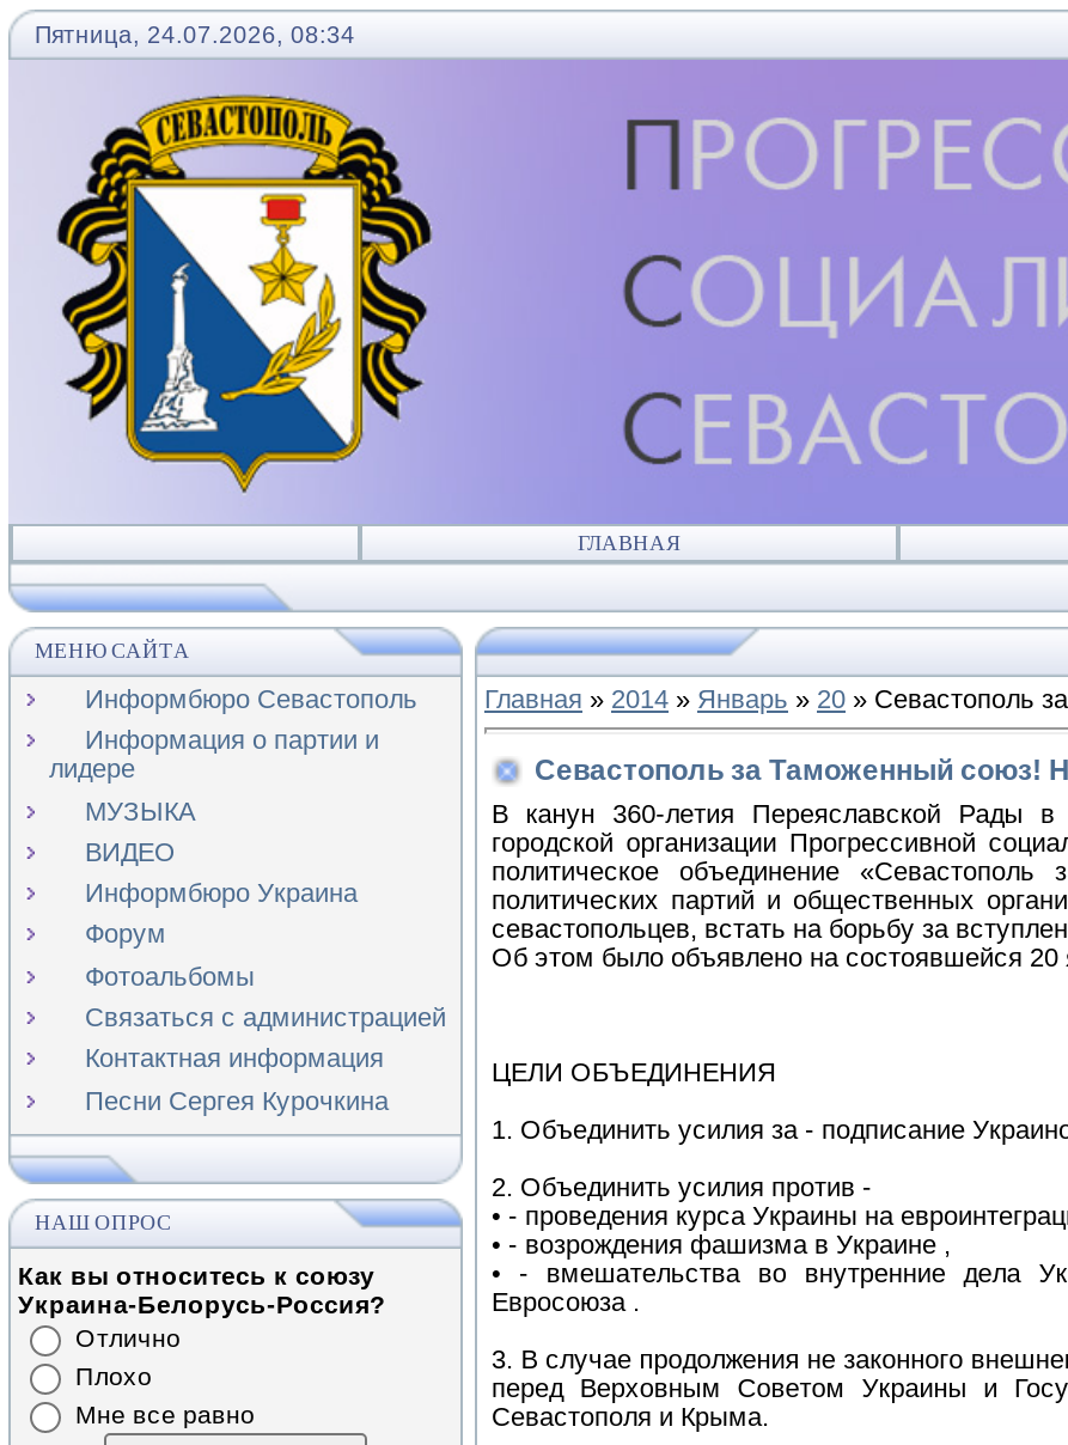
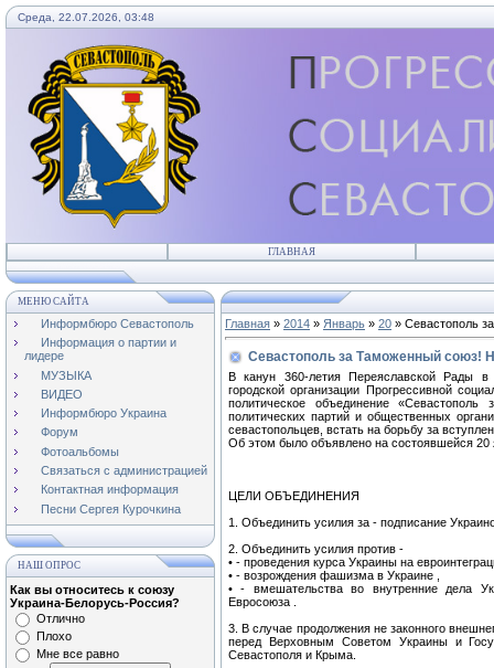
[35,22,355,48] Пятница, 24.07.2026, 08:34 -> [18,11,154,23] Среда, 22.07.2026, 03:48

